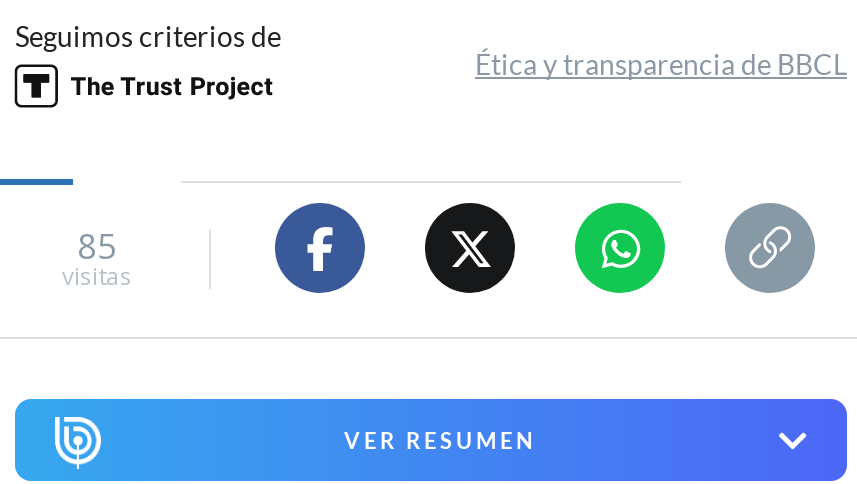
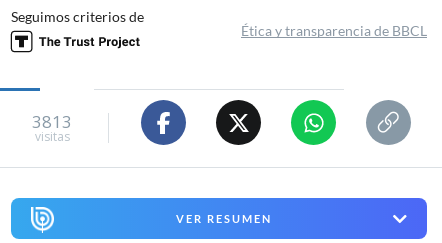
[77,223,117,269] 85 -> [32,110,72,133] 3813

